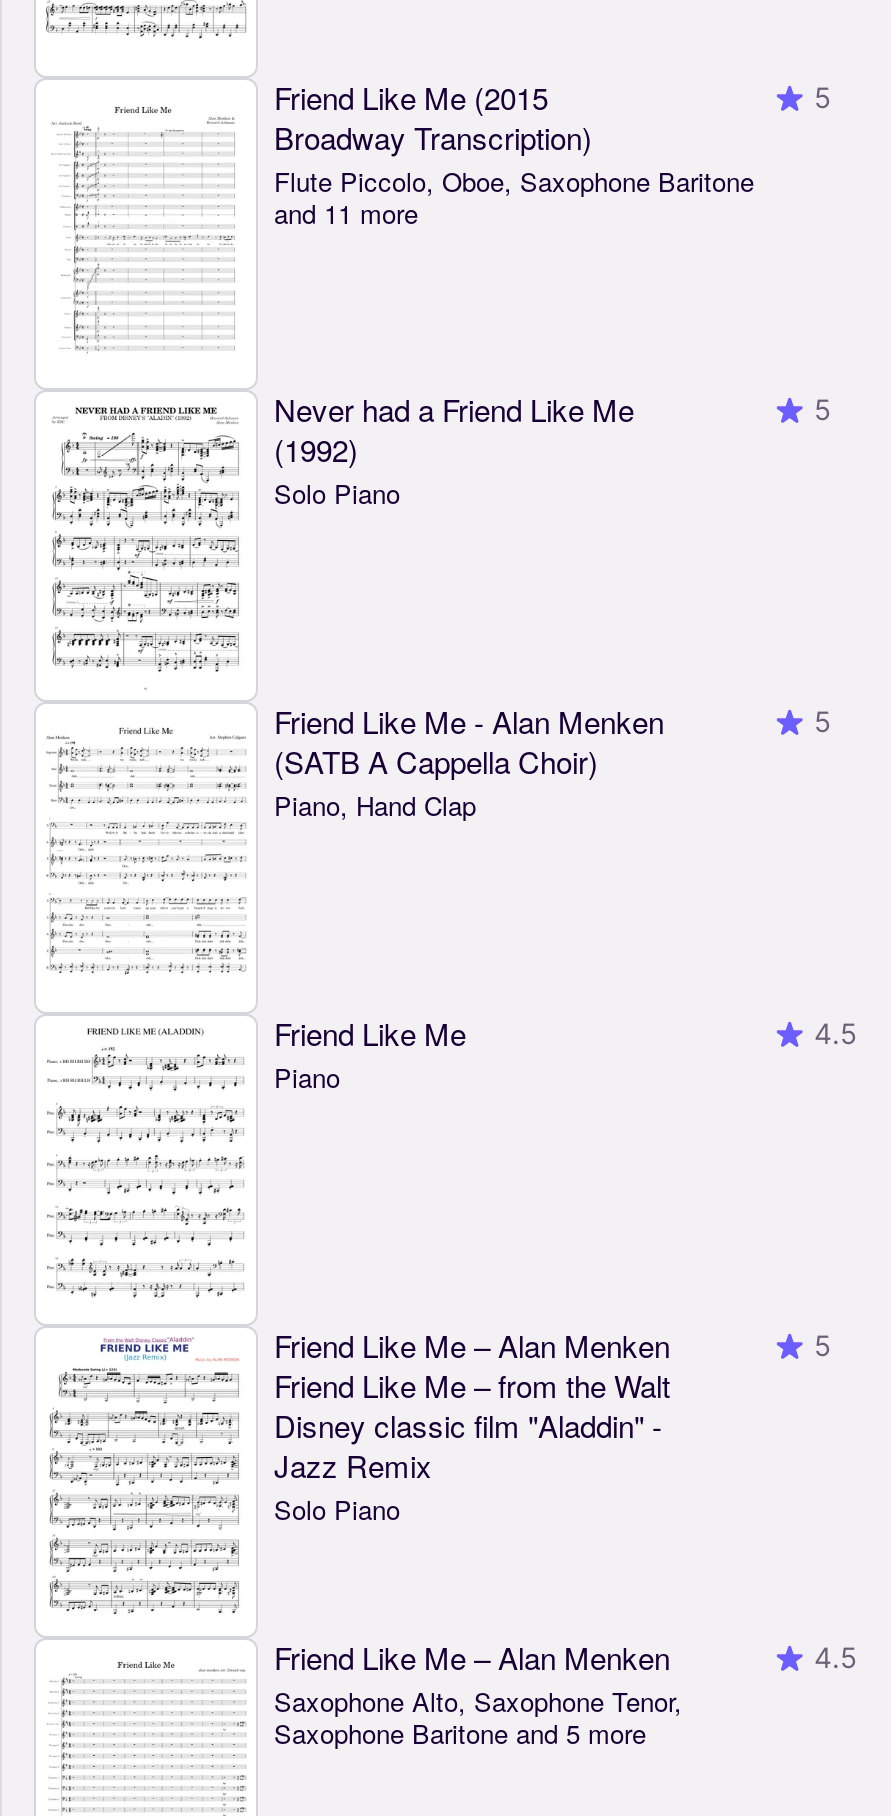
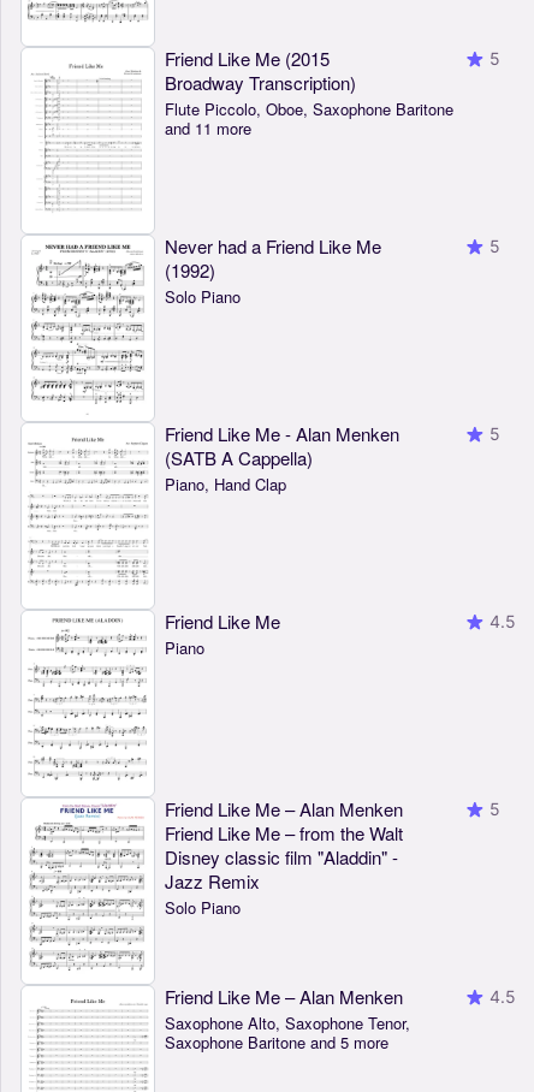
[274,741,598,783] (SATB A Cappella Choir) -> [165,445,313,471] (SATB A Cappella)

